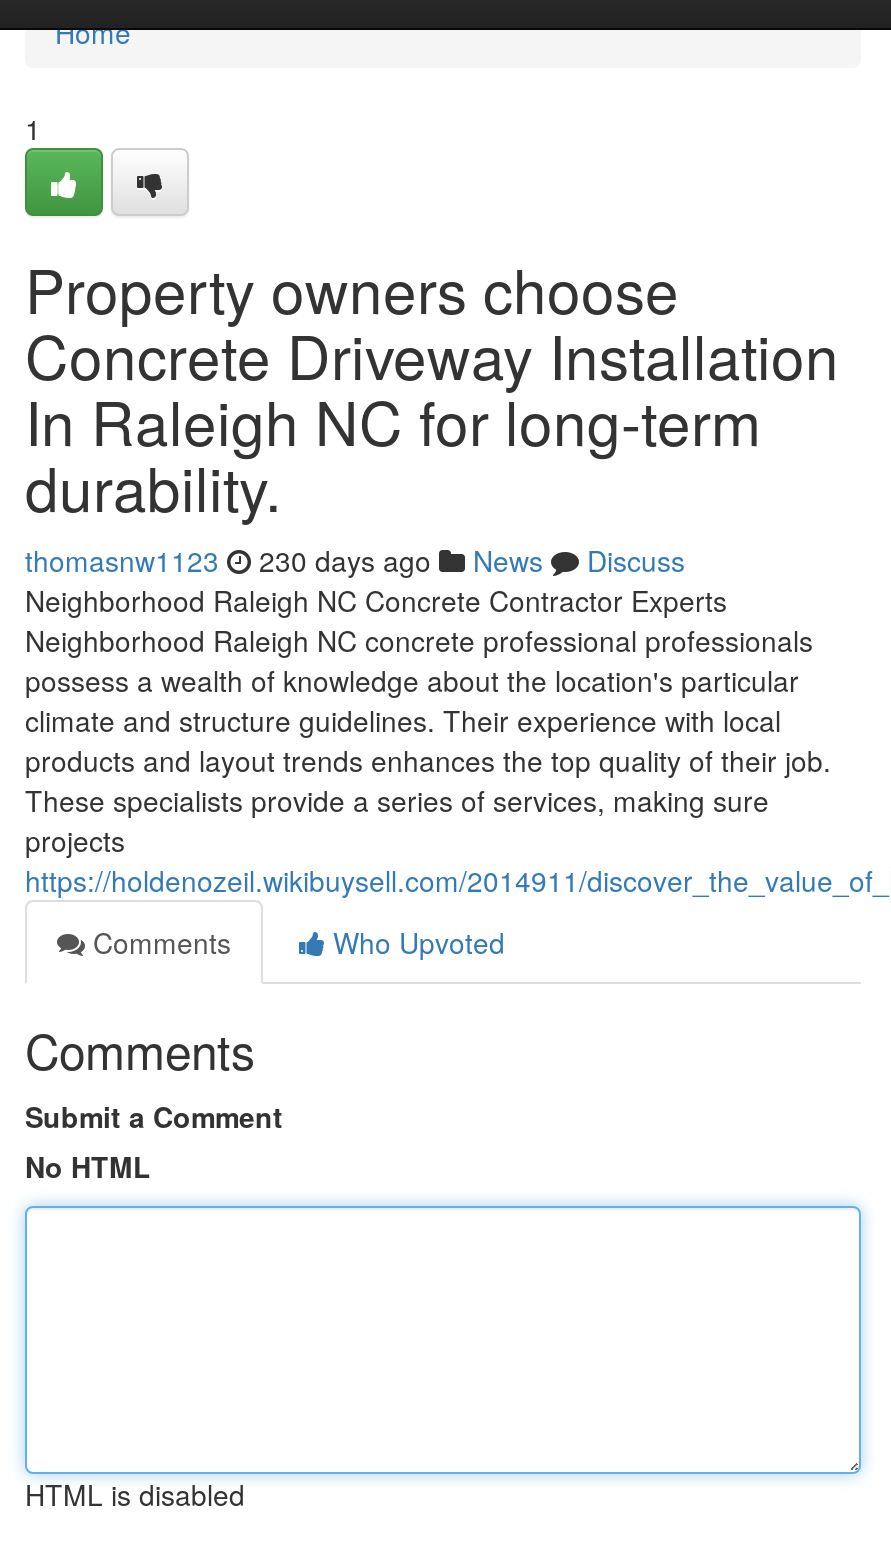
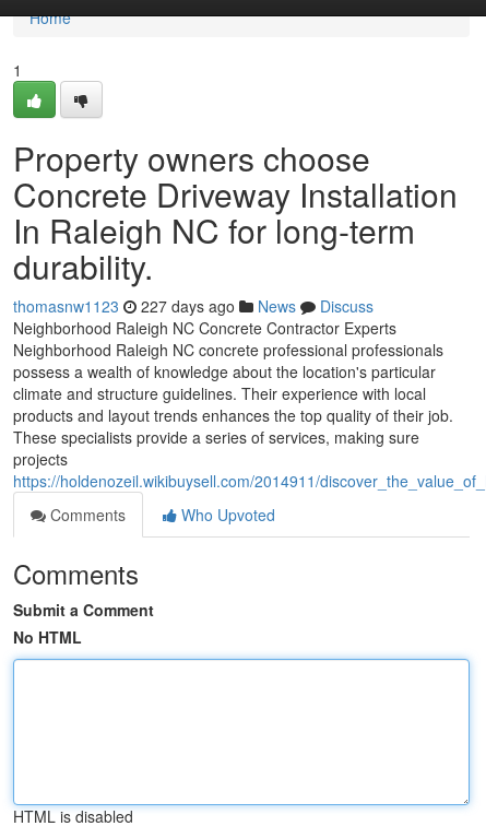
[25,540,685,580] thomasnw1123 230 days ago News Discuss -> [13,295,374,317] thomasnw1123 227 days ago News Discuss

